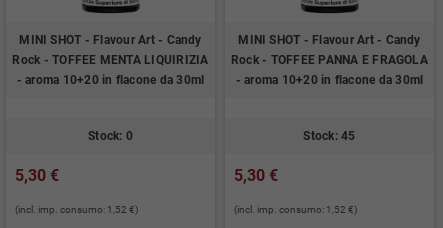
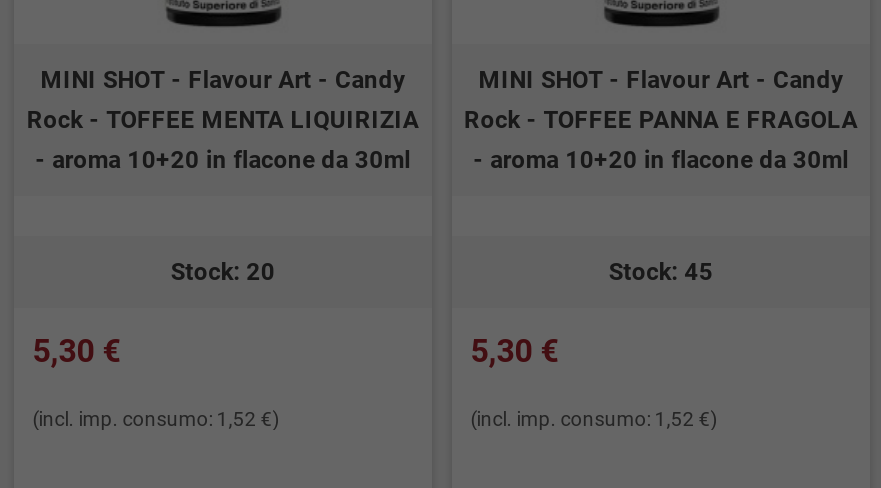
[88,129,133,143] Stock: 0 -> [171,258,275,286] Stock: 20

